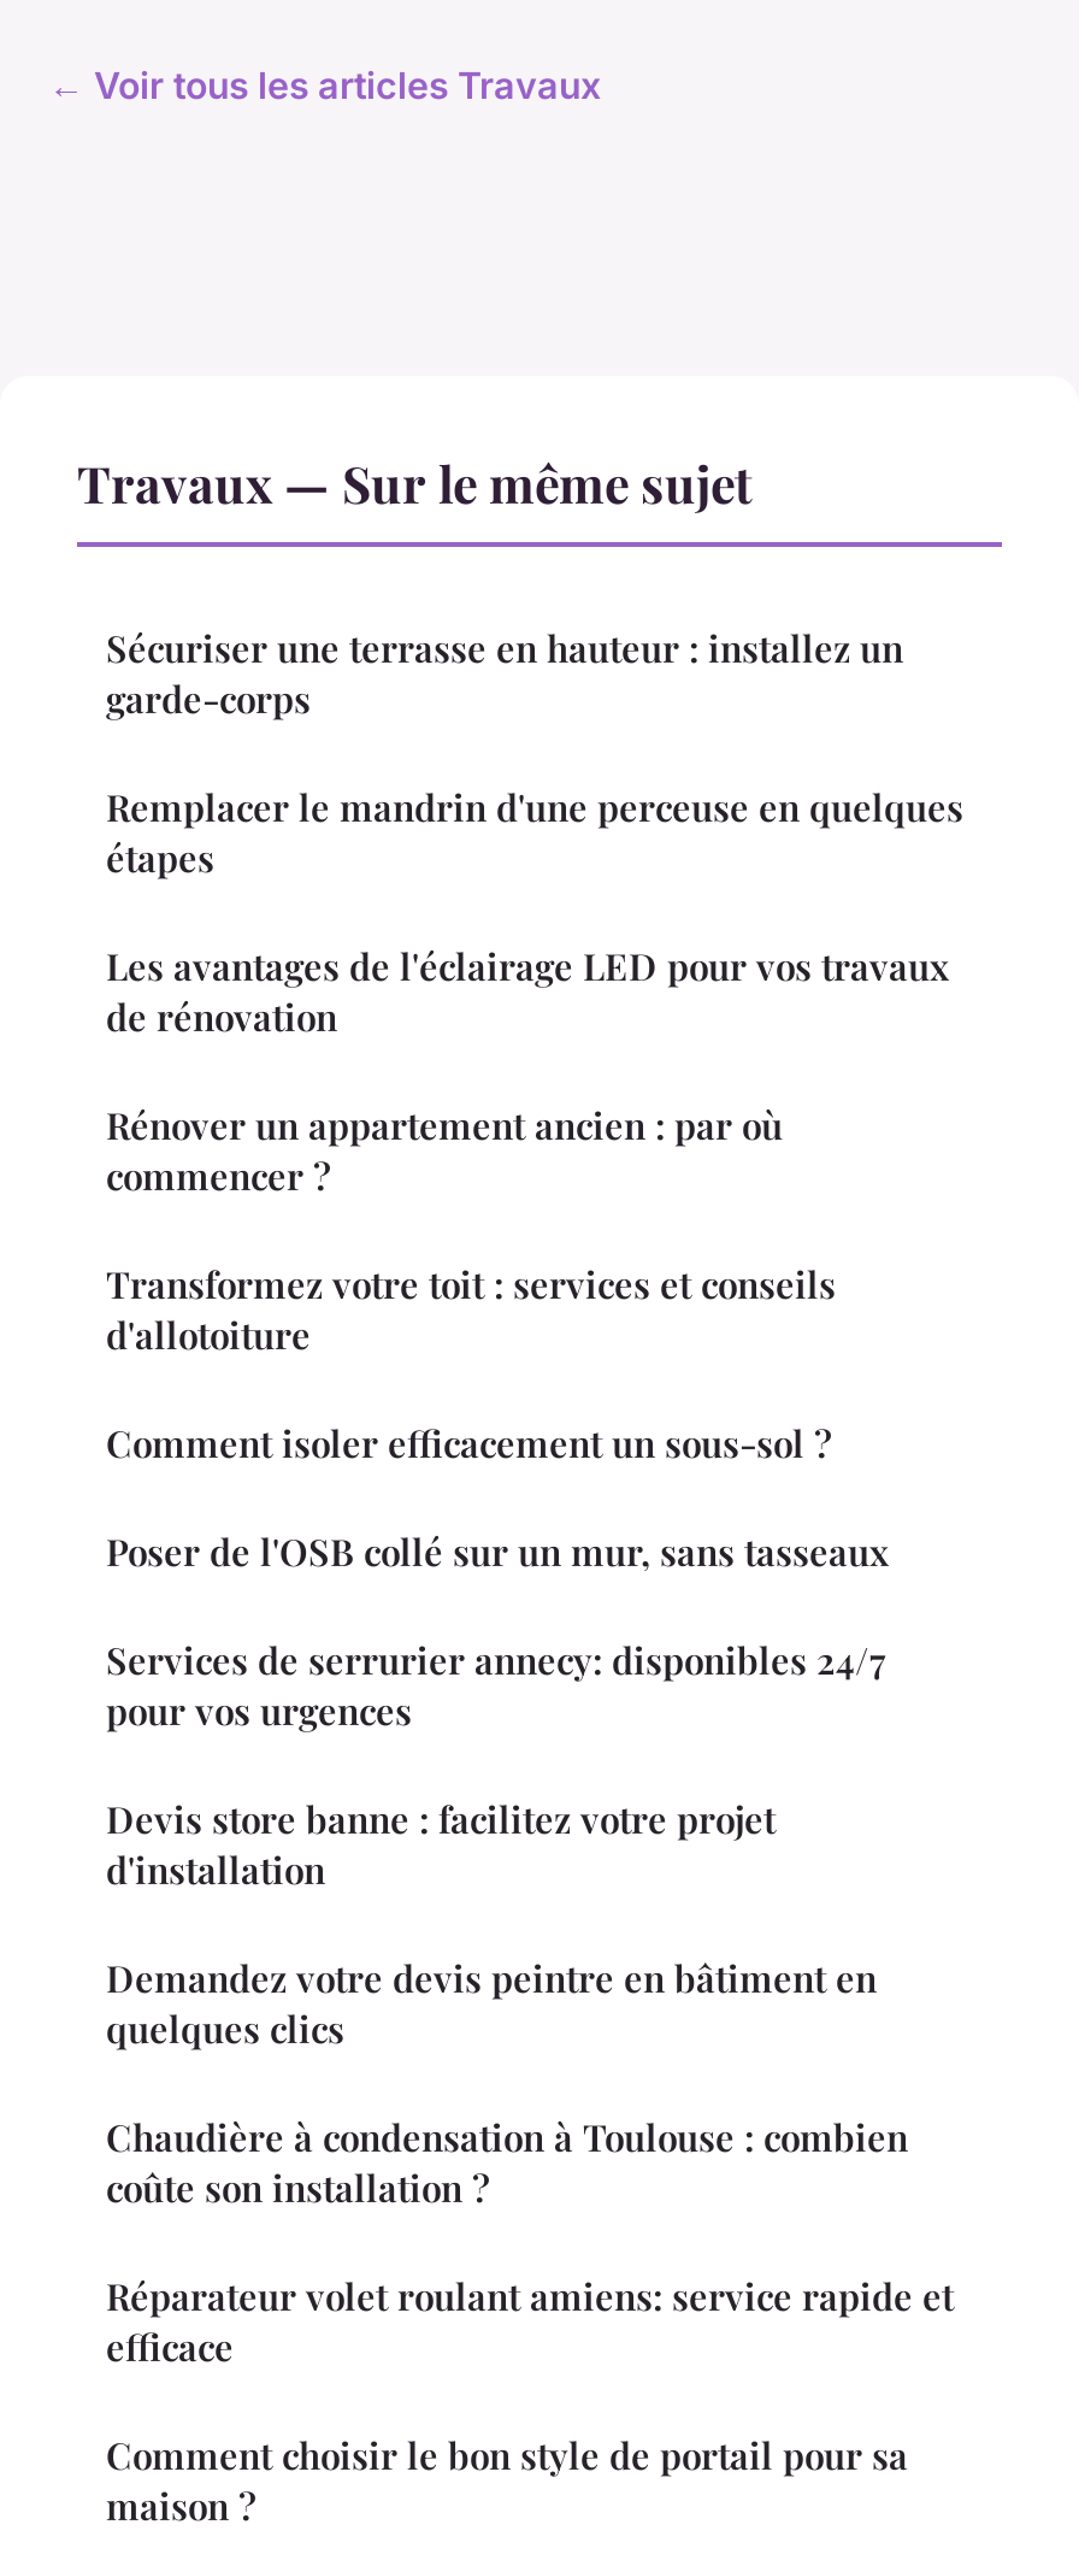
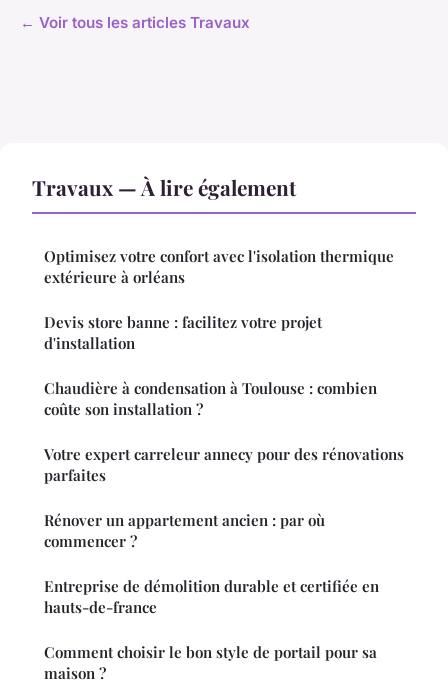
[77,447,963,1734] Travaux — Sur le même sujet | Sécuriser une terrasse en hauteur : installez un | garde-corps | Remplacer le mandrin d'une perceuse en quelques | étapes | Les avantages de l'éclairage LED pour vos travaux | de rénovation | Transformez votre toit : services et conseils | d'allotoiture | Comment isoler efficacement un sous-sol ? | Poser de l'OSB collé sur un mur, sans tasseaux | Services de serrurier annecy: disponibles 24/7 | pour vos urgences -> [32,172,394,286] Travaux — À lire également | Optimisez votre confort avec l'isolation thermique | extérieure à orléans
moved [106,1100,783,1199] -> [44,509,325,550]: Rénover un appartement ancien : par où | commencer ?
moved [106,1794,776,1893] -> [44,311,322,352]: Devis store banne : facilitez votre projet | d'installation
[106,1953,877,2052] Demandez votre devis peintre en bâtiment en | quelques clics -> none
moved [106,2112,908,2211] -> [44,377,377,418]: Chaudière à condensation à Toulouse : combien | coûte son installation ?
[106,2271,954,2370] Réparateur volet roulant amiens: service rapide et | efficace -> [44,443,404,616] Votre expert carreleur annecy pour des rénovations | parfaites | Entreprise de démolition durable et certifiée en | hauts-de-france

